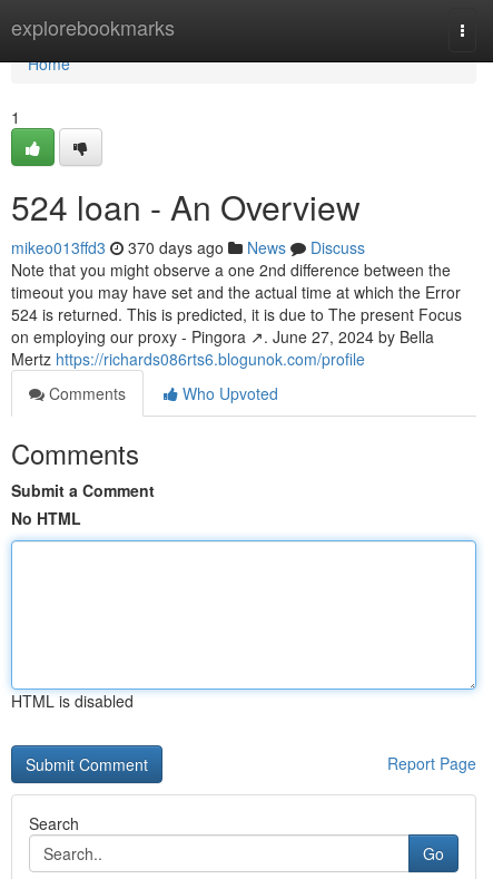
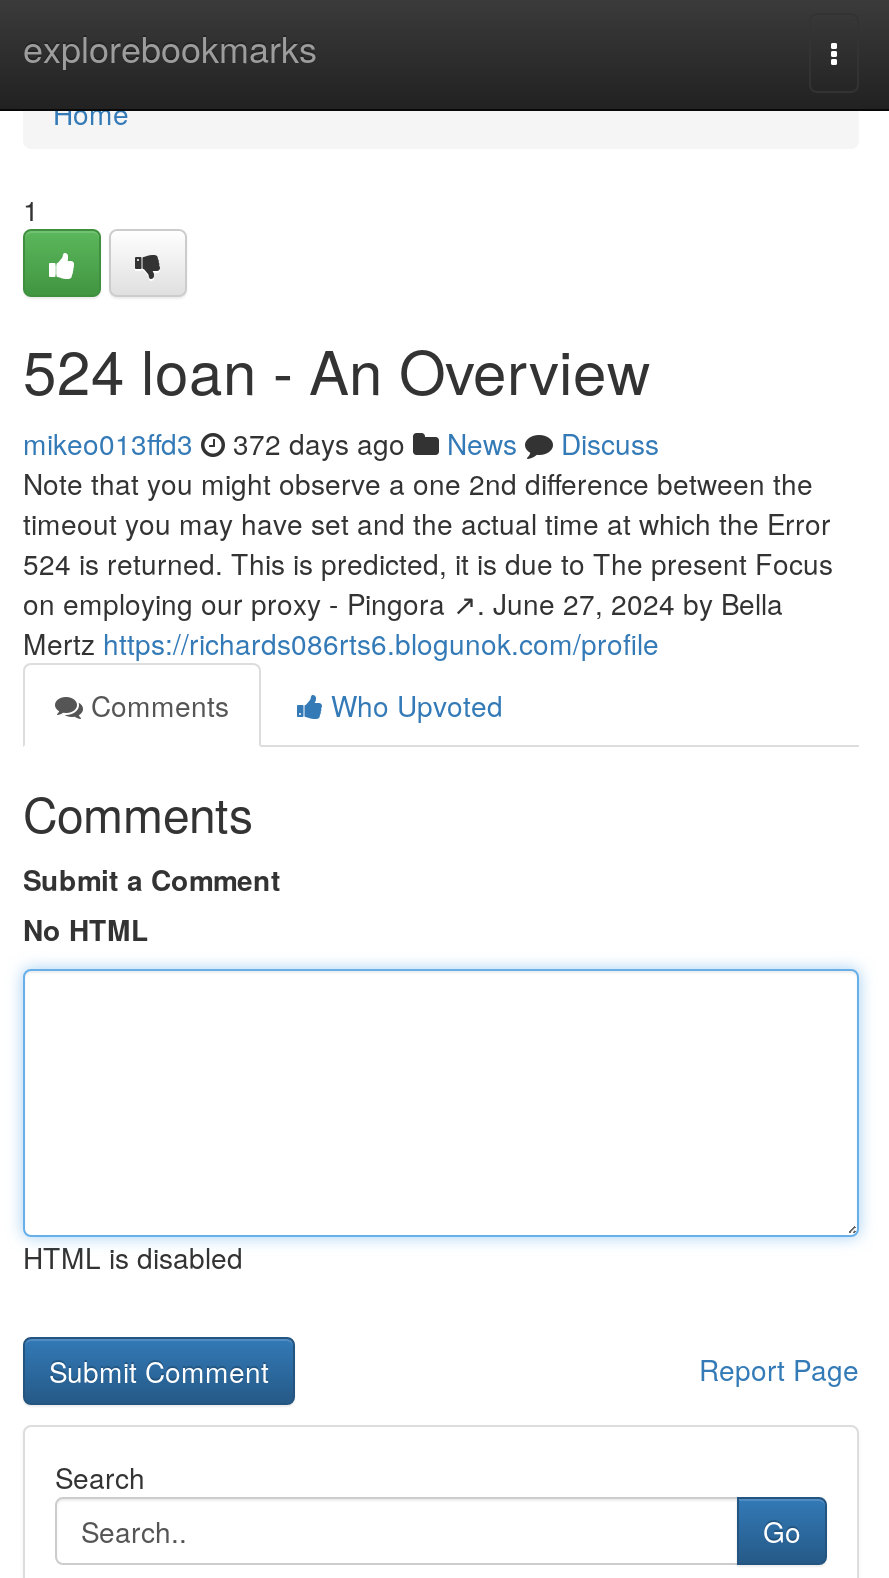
[11,236,365,258] mikeo013ffd3 370 days ago News Discuss -> [23,423,659,463] mikeo013ffd3 372 days ago News Discuss

